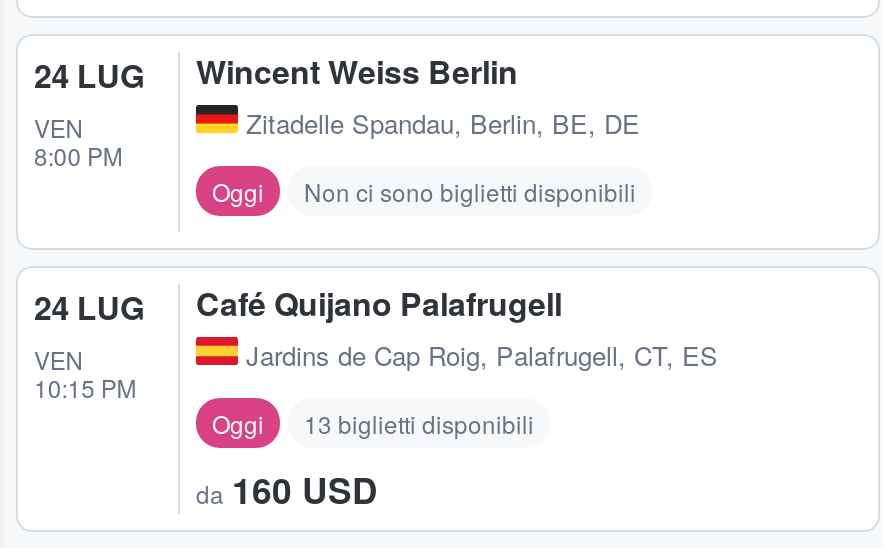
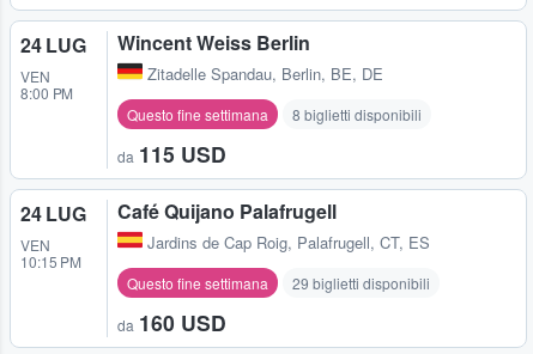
[212,174,636,208] Oggi | Non ci sono biglietti disponibili -> [117,104,422,169] Questo fine settimana | 8 biglietti disponibili | da 115 USD
[212,406,534,440] Oggi | 13 biglietti disponibili -> [127,273,430,293] Questo fine settimana | 29 biglietti disponibili

